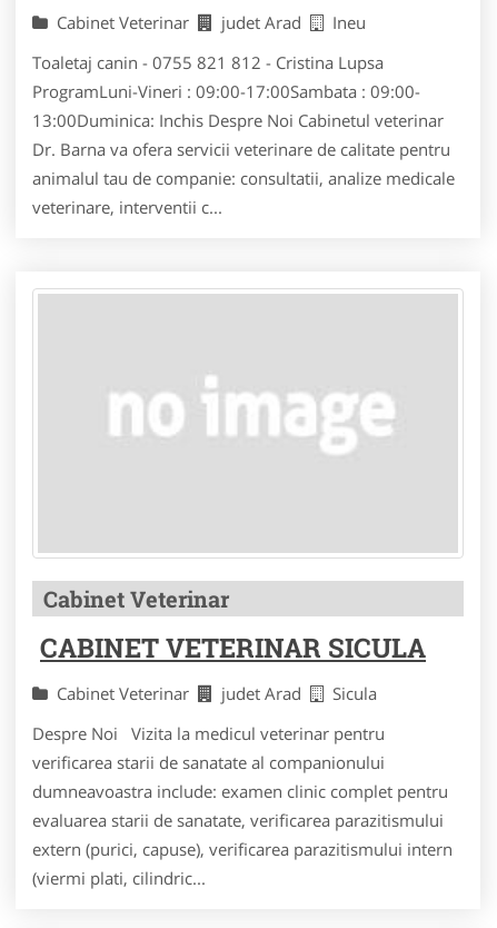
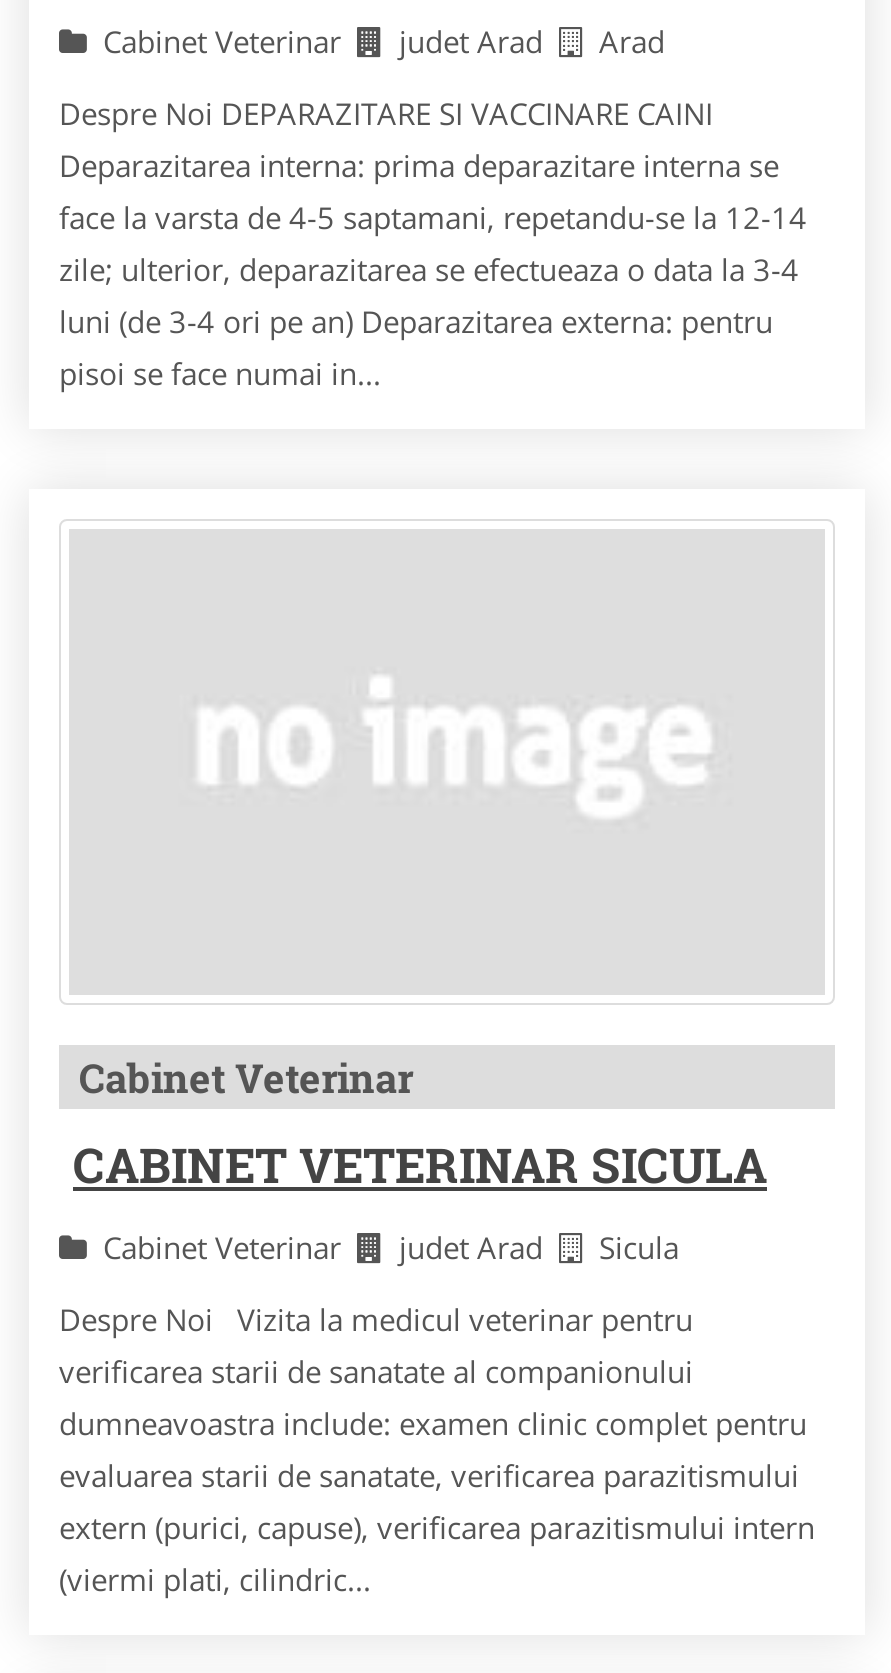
[332,12,366,34] Ineu -> [599,22,665,62] Arad
[32,52,455,219] Toaletaj canin - 0755 821 812 - Cristina Lupsa | ProgramLuni-Vineri : 09:00-17:00Sambata : 09:00- | 13:00Duminica: Inchis Despre Noi Cabinetul veterinar | Dr. Barna va ofera servicii veterinare de calitate pentru | animalul tau de companie: consultatii, analize medicale | veterinare, interventii c... -> [59,94,807,394] Despre Noi DEPARAZITARE SI VACCINARE CAINI | Deparazitarea interna: prima deparazitare interna se | face la varsta de 4-5 saptamani, repetandu-se la 12-14 | zile; ulterior, deparazitarea se efectueaza o data la 3-4 | luni (de 3-4 ori pe an) Deparazitarea externa: pentru | pisoi se face numai in...

